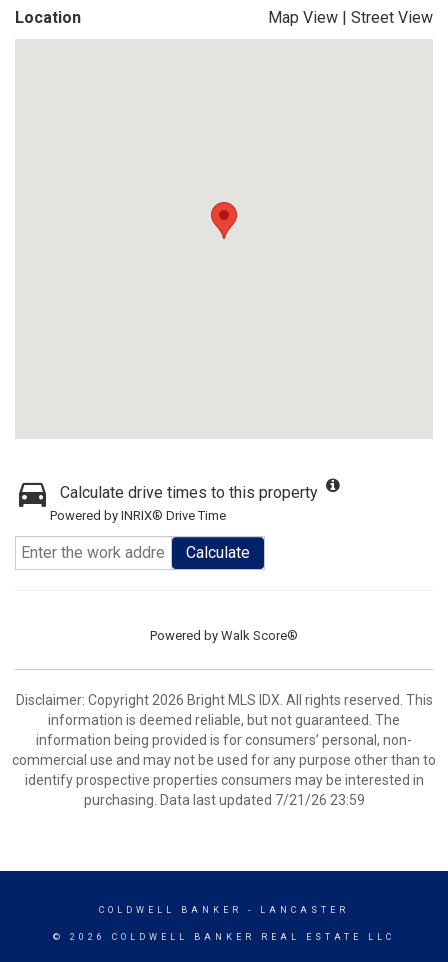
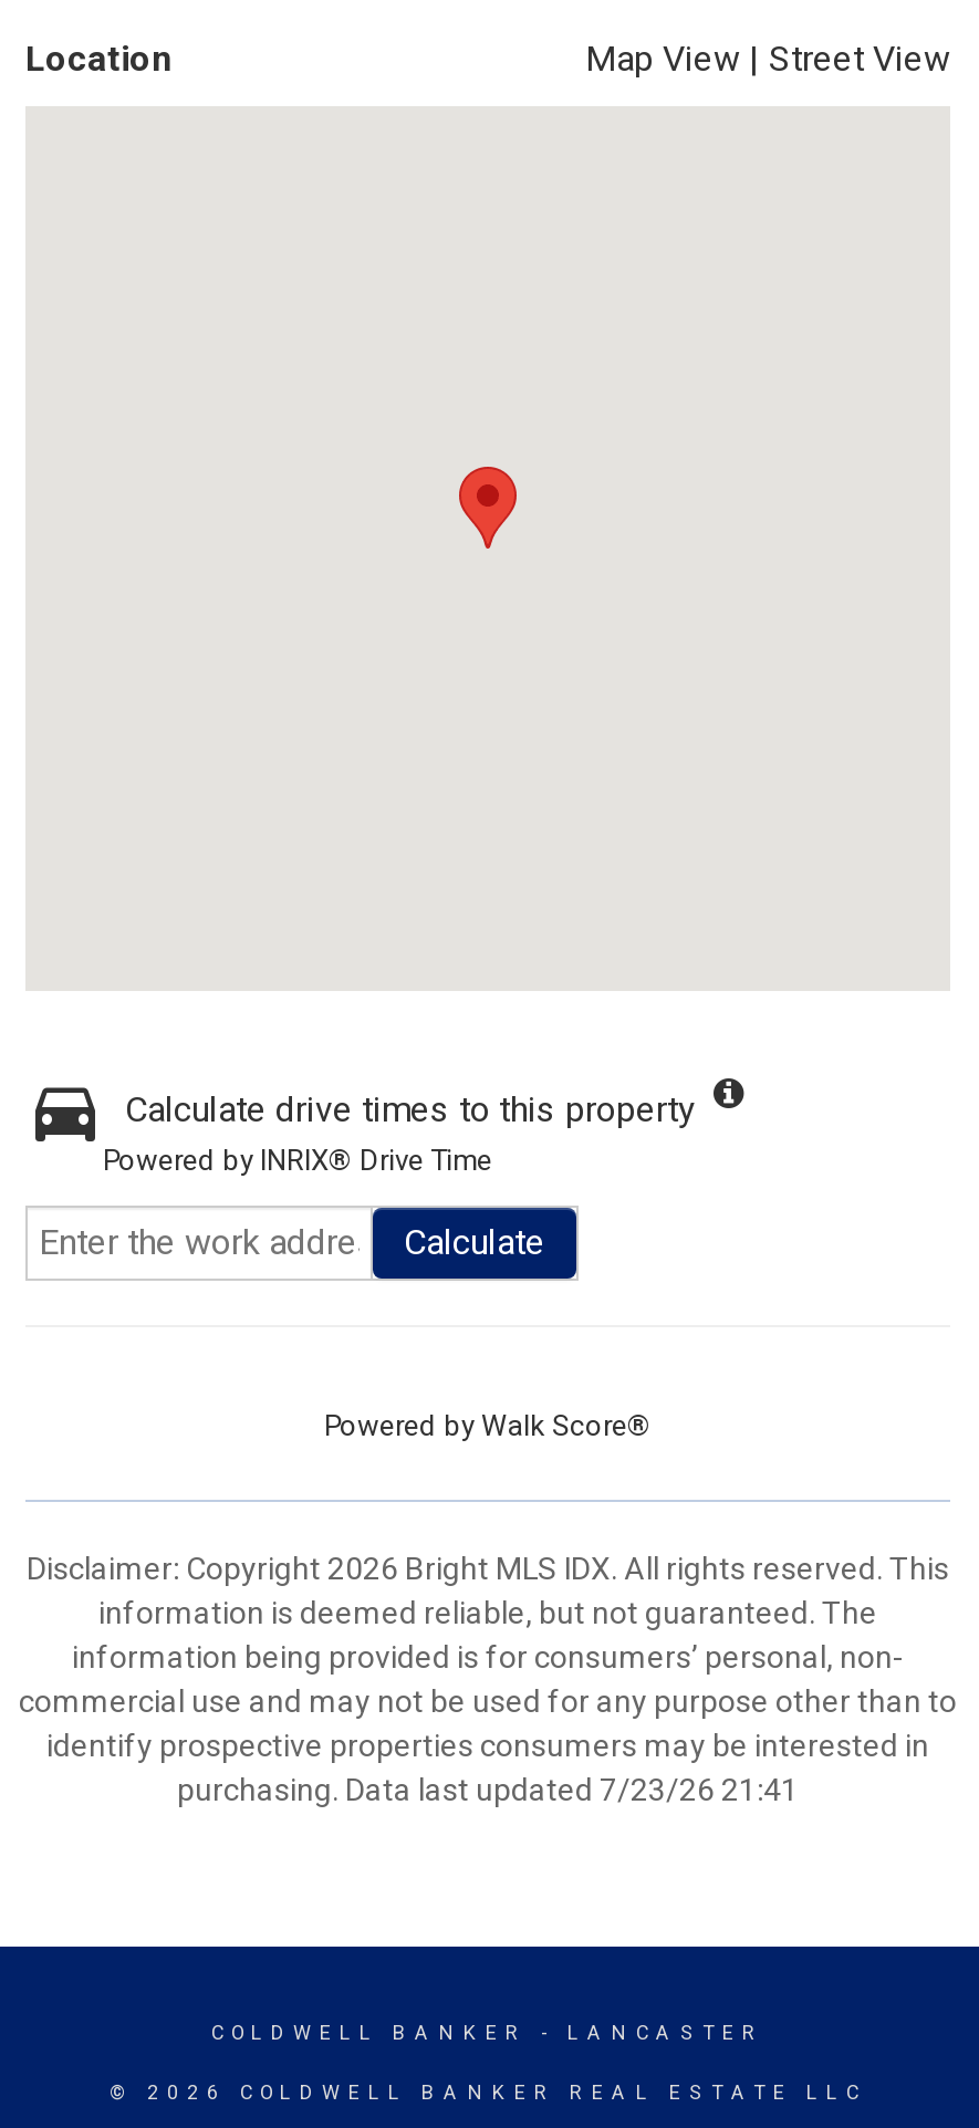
[83,792,364,808] purchasing. Data last updated 7/21/26 23:59 -> [177,1772,799,1807] purchasing. Data last updated 7/23/26 21:41

